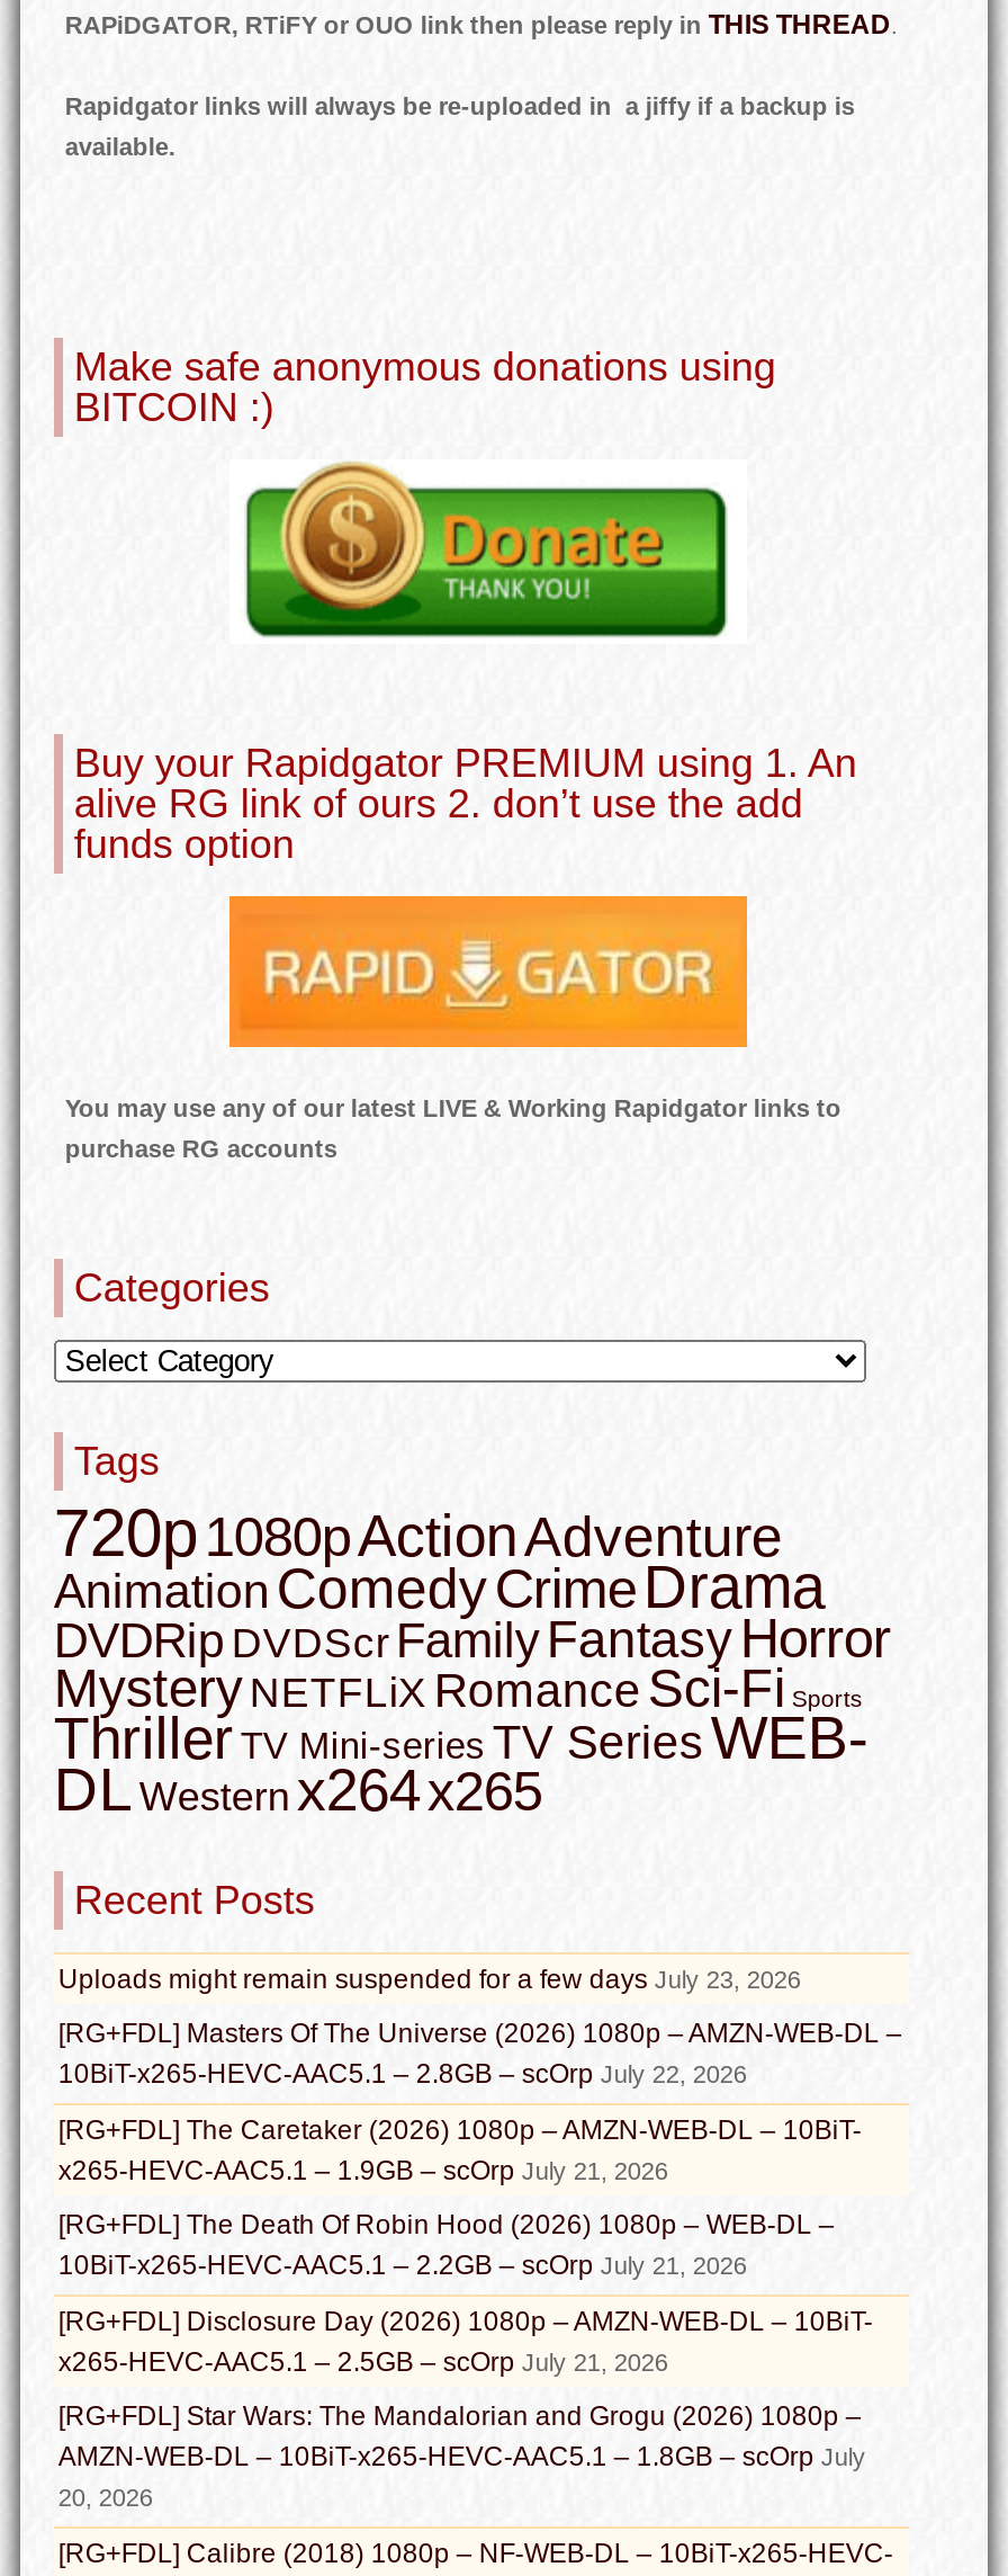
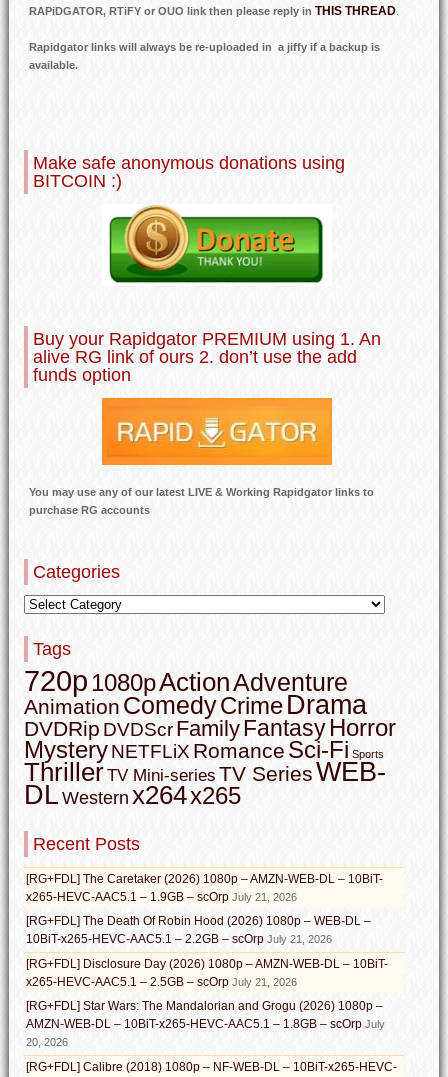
[58,1963,902,2089] Uploads might remain suspended for a few days July 23, 2026 | [RG+FDL] Masters Of The Universe (2026) 1080p – AMZN-WEB-DL – | 10BiT-x265-HEVC-AAC5.1 – 2.8GB – scOrp July 22, 2026 -> none

